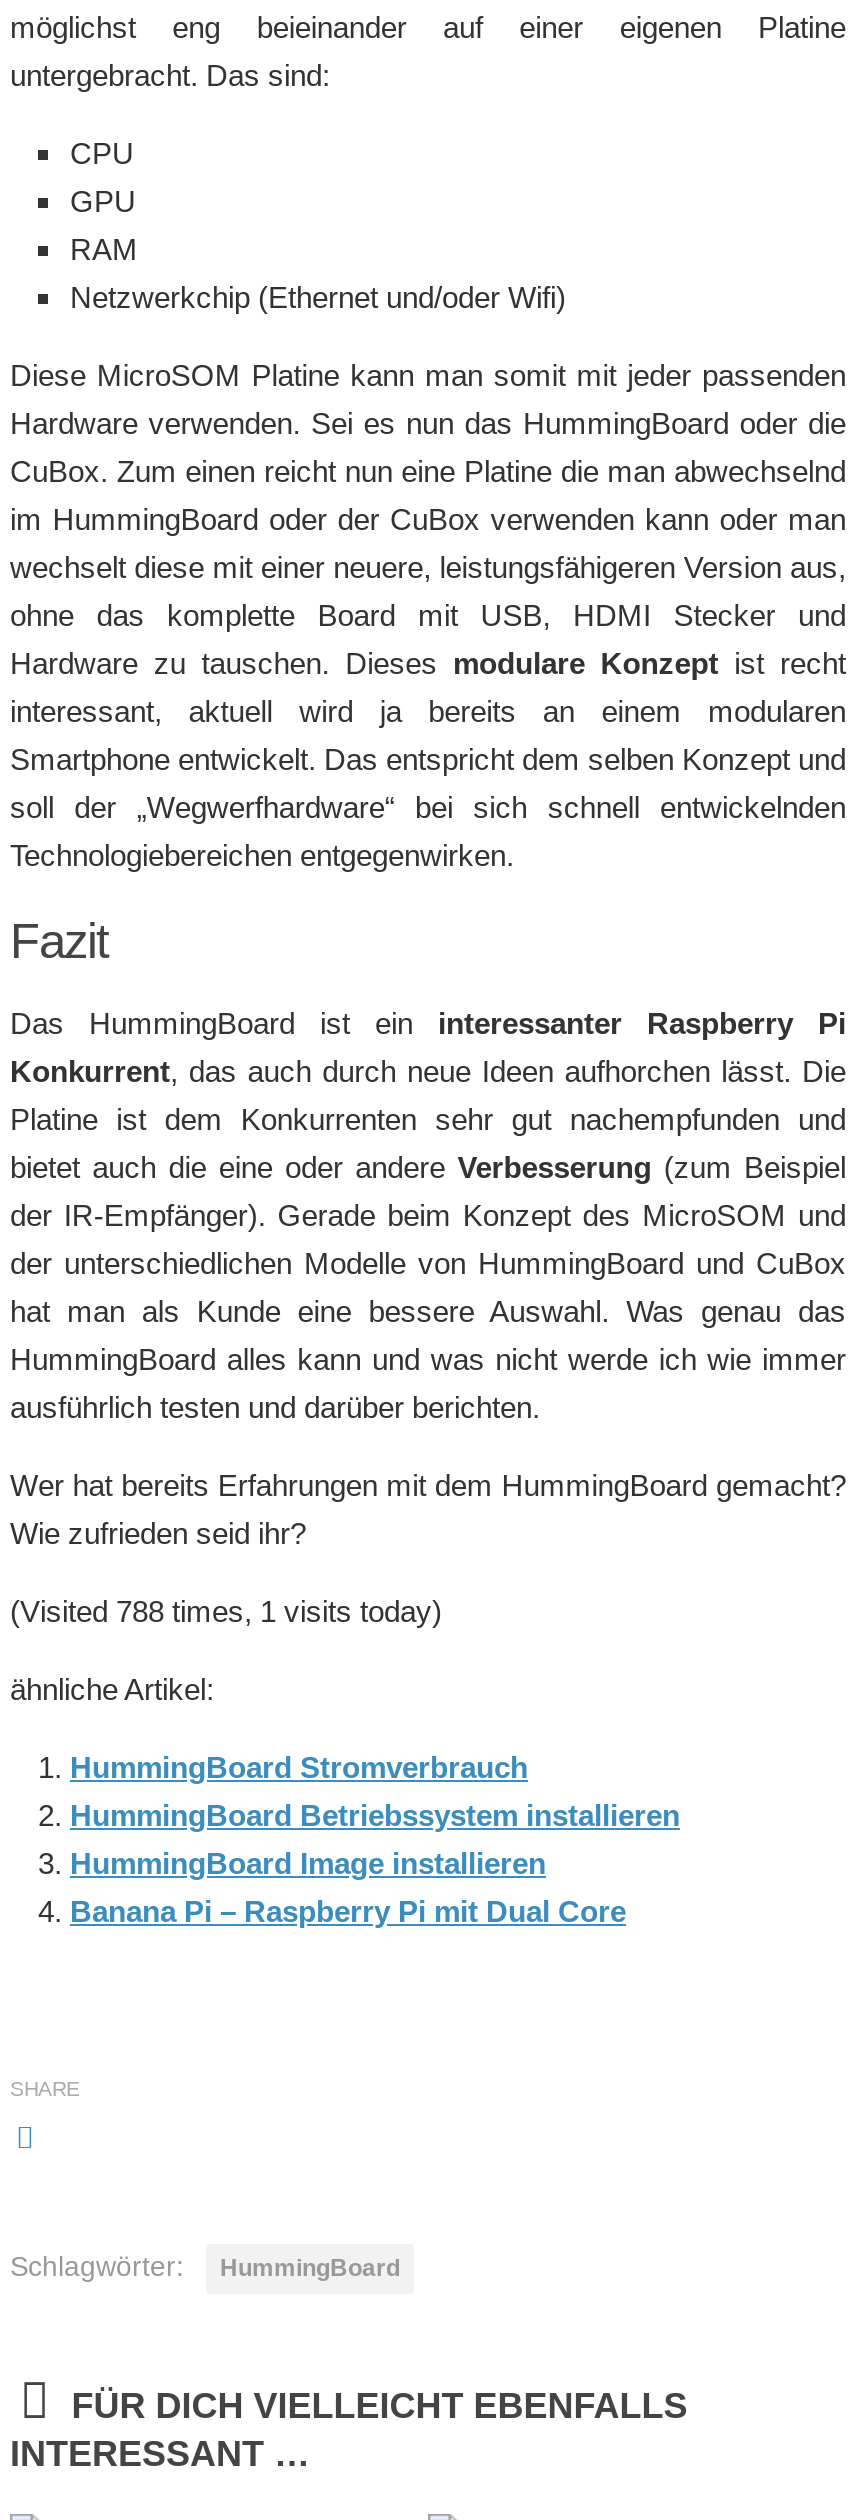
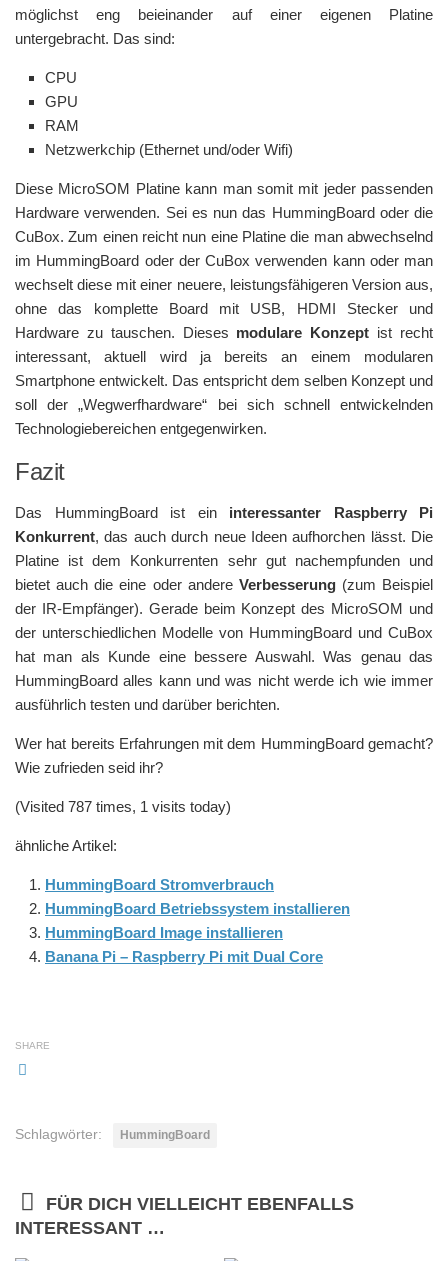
[10,1594,442,1628] (Visited 788 times, 1 visits today) -> [15,798,231,815] (Visited 787 times, 1 visits today)

